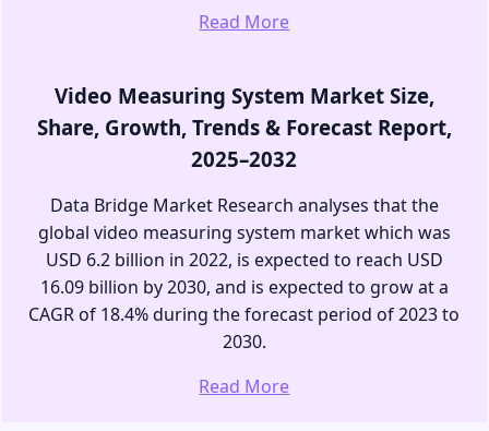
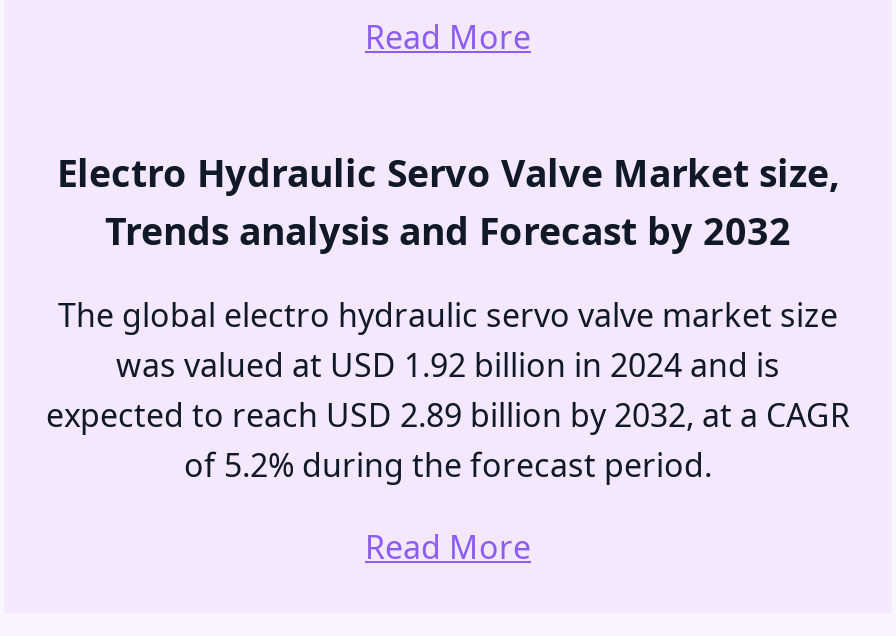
[37,82,452,173] Video Measuring System Market Size, | Share, Growth, Trends & Forecast Report, | 2025–2032 -> [57,148,839,256] Electro Hydraulic Servo Valve Market size, | Trends analysis and Forecast by 2032
[29,194,460,354] Data Bridge Market Research analyses that the | global video measuring system market which was | USD 6.2 billion in 2022, is expected to reach USD | 16.09 billion by 2030, and is expected to grow at a | CAGR of 18.4% during the forecast period of 2023 to | 2030. -> [46,294,850,488] The global electro hydraulic servo valve market size | was valued at USD 1.92 billion in 2024 and is | expected to reach USD 2.89 billion by 2032, at a CAGR | of 5.2% during the forecast period.

